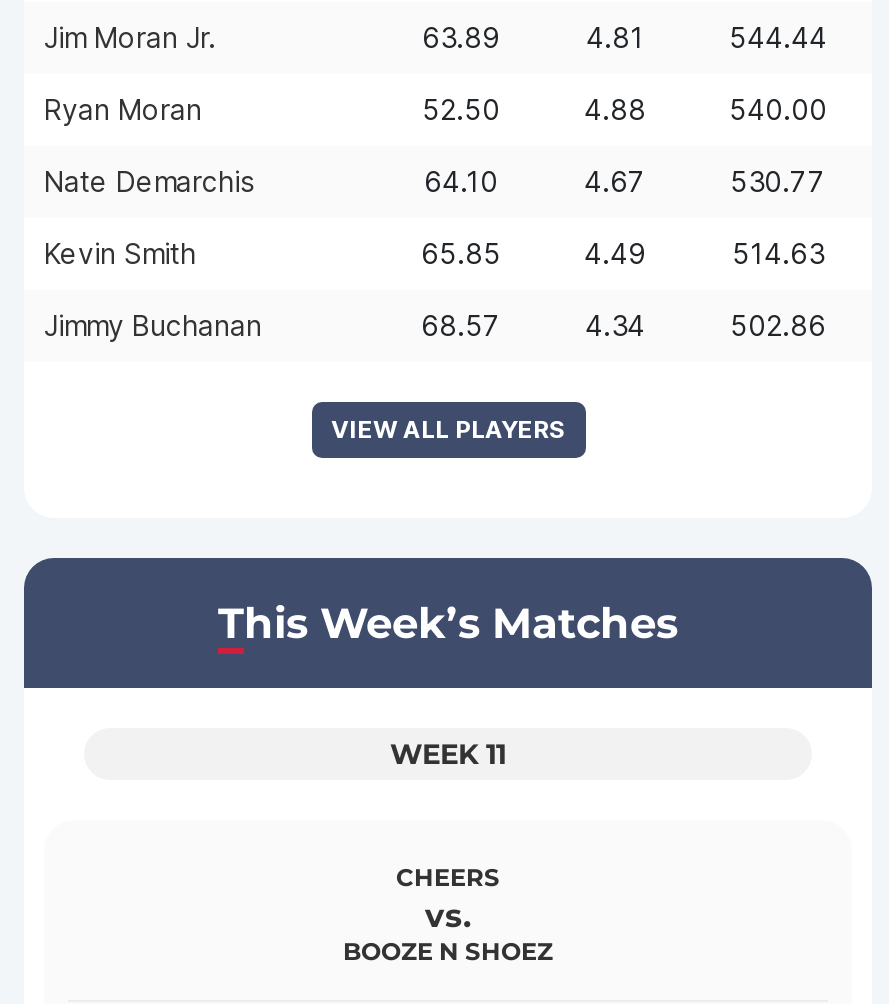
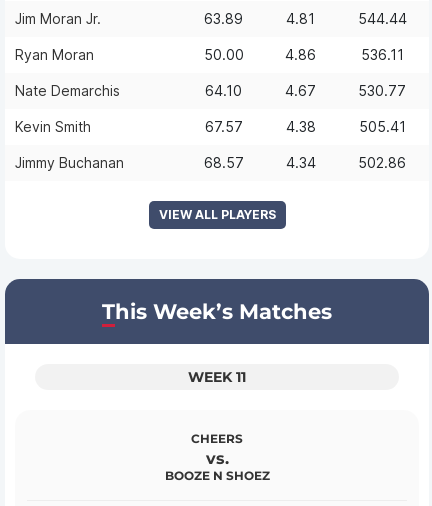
[422,92,500,126] 52.50 -> [203,46,243,63] 50.00
[584,92,646,126] 4.88 -> [285,46,316,63] 4.86
[729,92,827,126] 540.00 -> [360,46,403,63] 536.11
[421,236,501,270] 65.85 -> [204,118,242,135] 67.57
[584,236,646,270] 4.49 -> [285,118,315,135] 4.38
[732,236,824,270] 514.63 -> [358,118,405,135] 505.41

